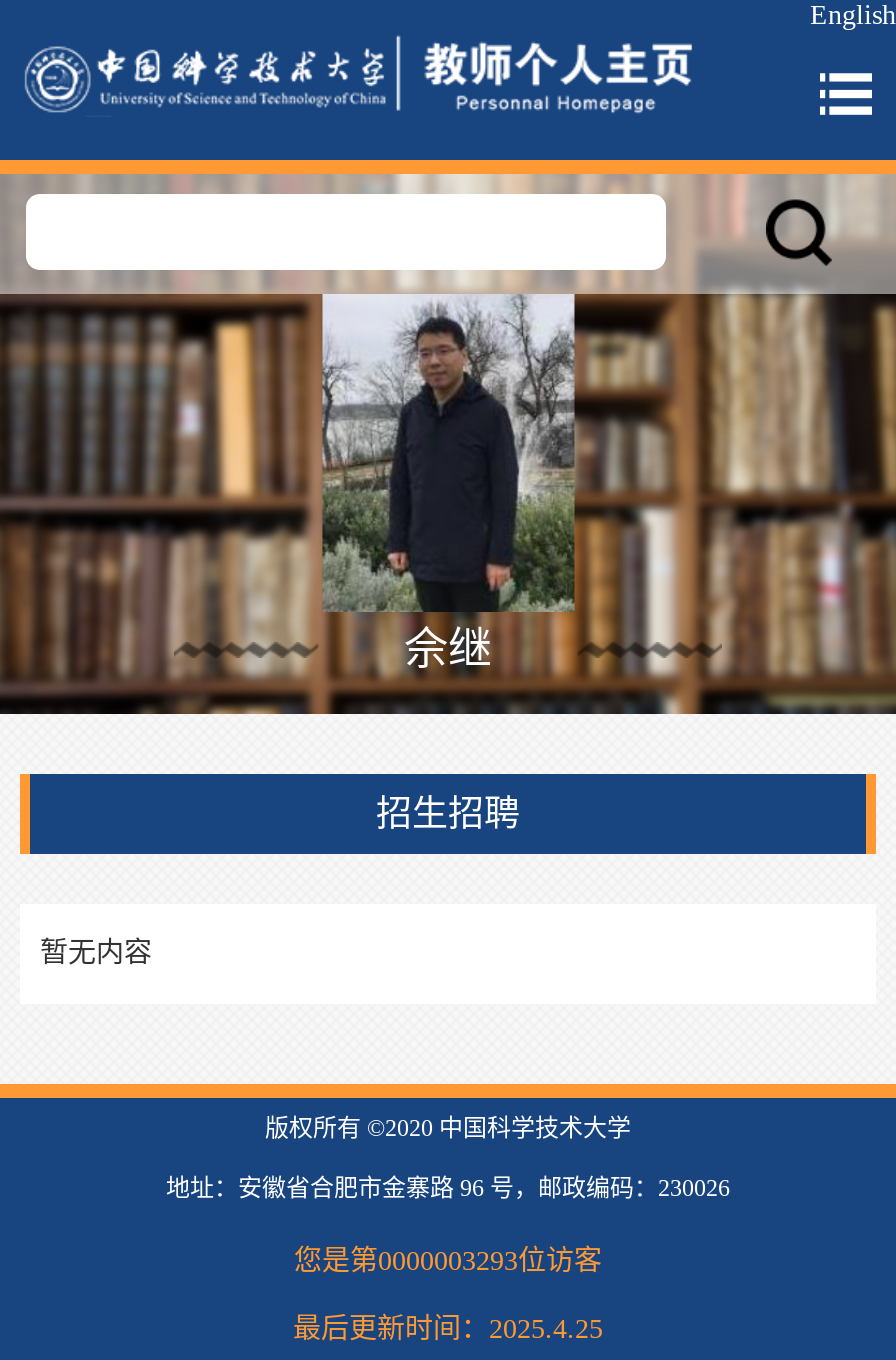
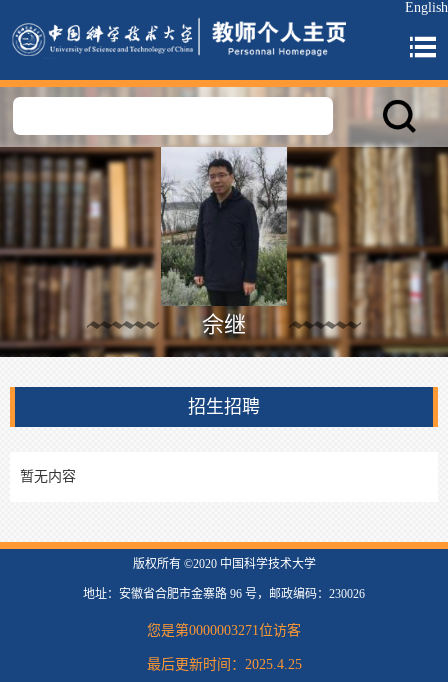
[294,1246,602,1276] 您是第0000003293位访客 -> [147,623,301,638] 您是第0000003271位访客

